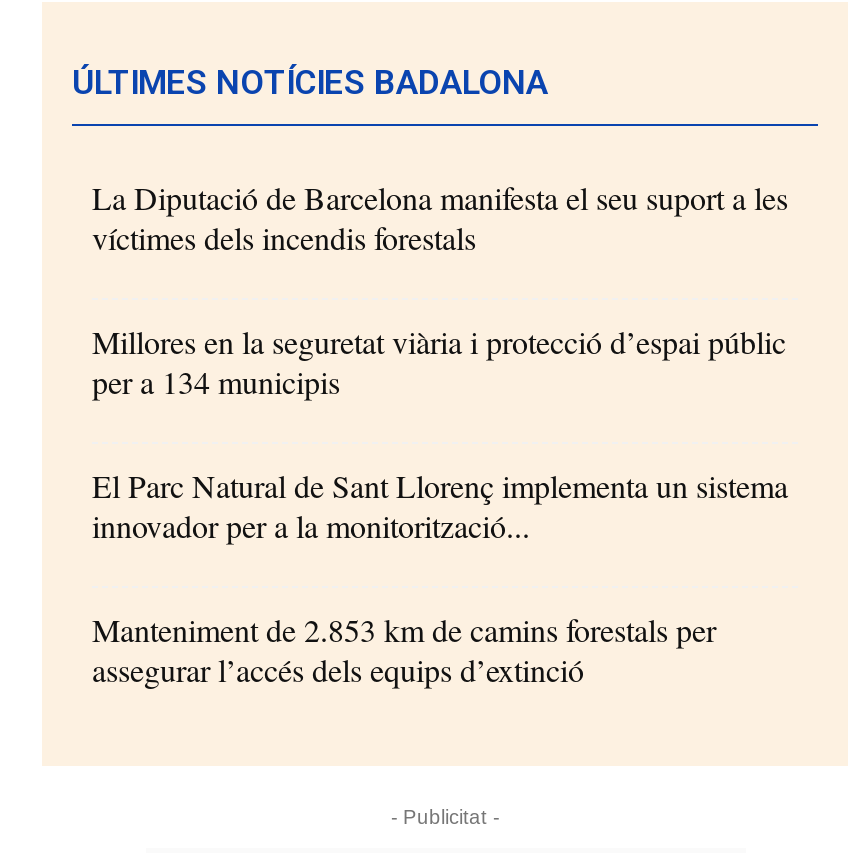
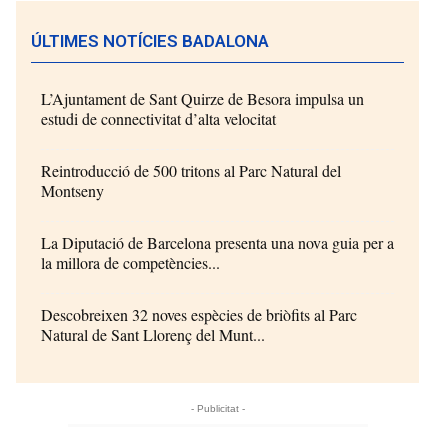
[92,175,788,257] La Diputació de Barcelona manifesta el seu suport a les | víctimes dels incendis forestals -> [41,88,364,129] L’Ajuntament de Sant Quirze de Besora impulsa un | estudi de connectivitat d’alta velocitat
[92,319,786,401] Millores en la seguretat viària i protecció d’espai públic | per a 134 municipis -> [41,160,341,201] Reintroducció de 500 tritons al Parc Natural del | Montseny
[92,463,788,545] El Parc Natural de Sant Llorenç implementa un sistema | innovador per a la monitorització... -> [41,232,394,273] La Diputació de Barcelona presenta una nova guia per a | la millora de competències...
[92,607,716,689] Manteniment de 2.853 km de camins forestals per | assegurar l’accés dels equips d’extinció -> [41,304,357,345] Descobreixen 32 noves espècies de briòfits al Parc | Natural de Sant Llorenç del Munt...

